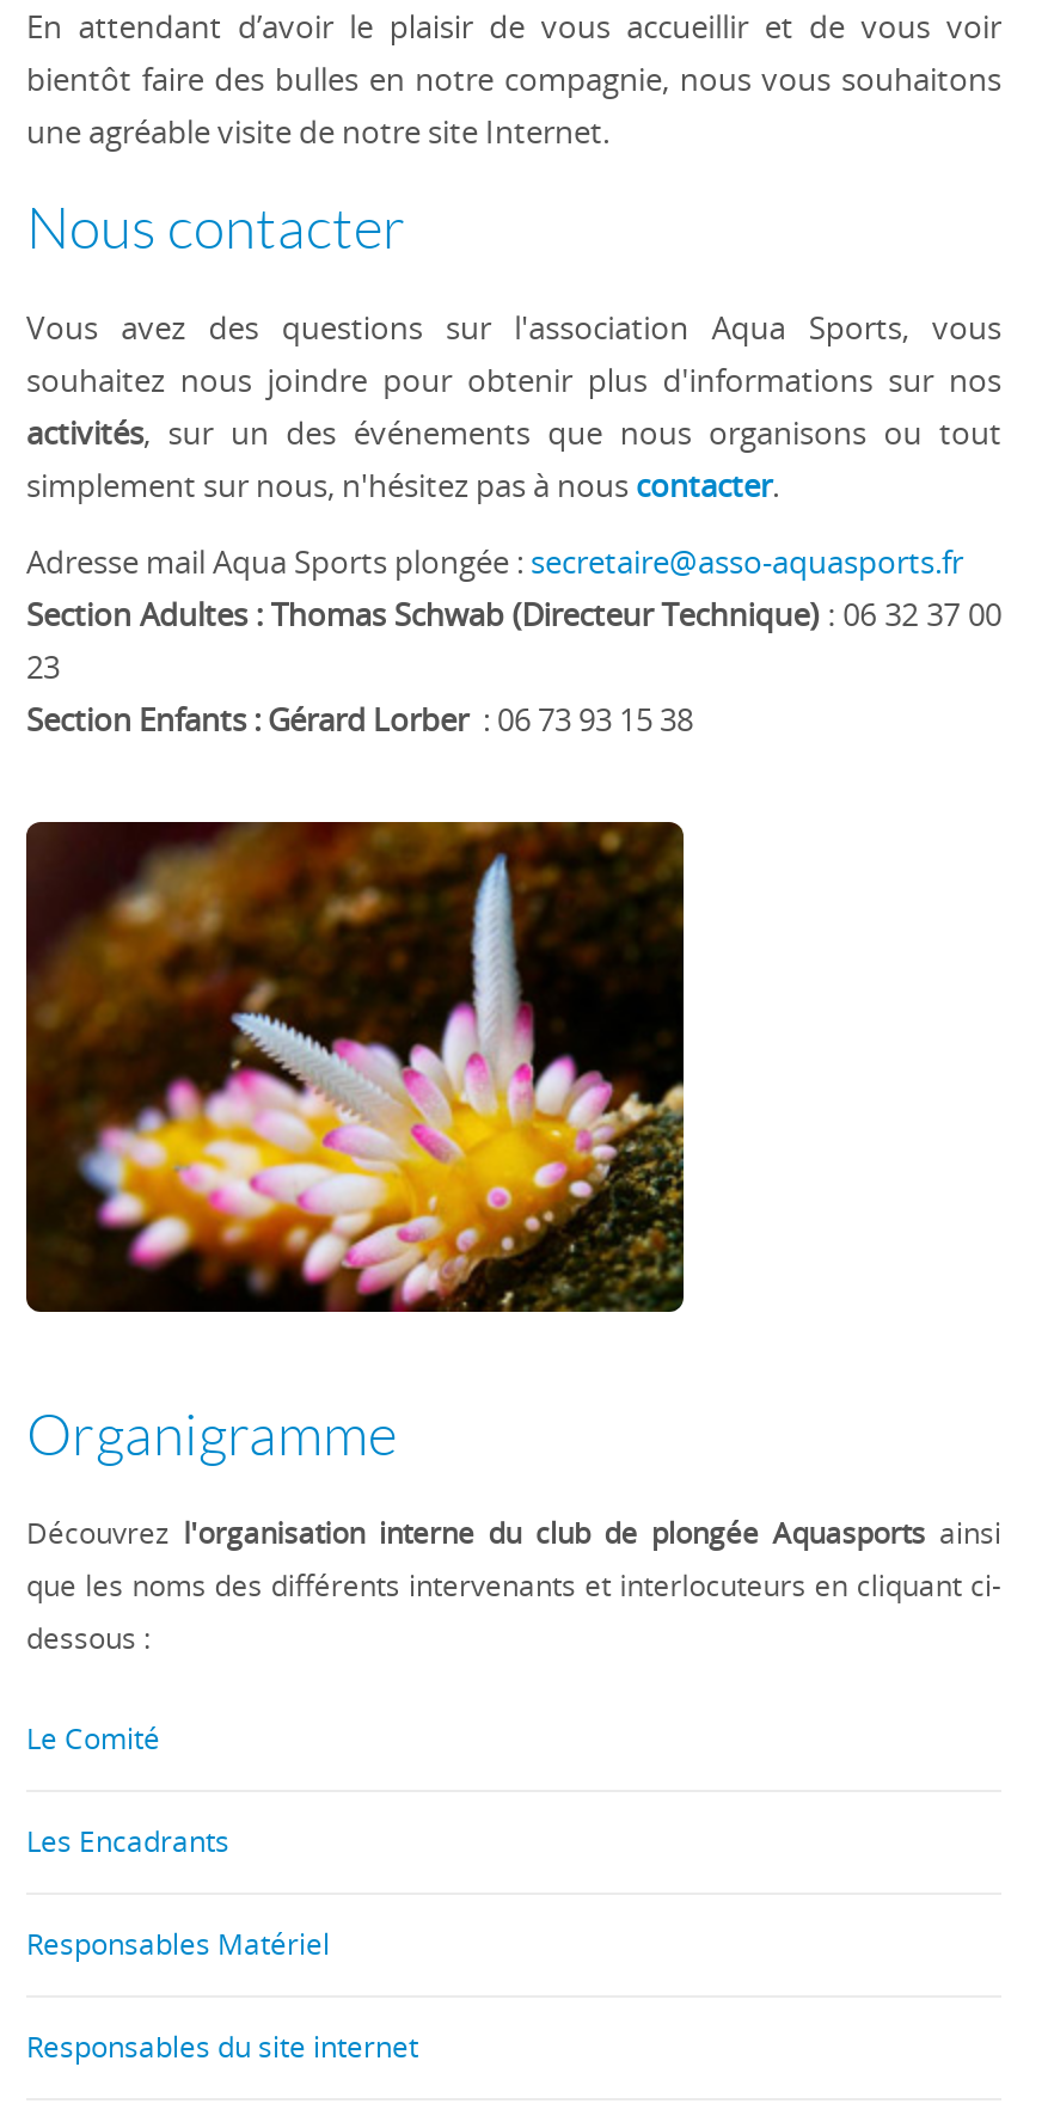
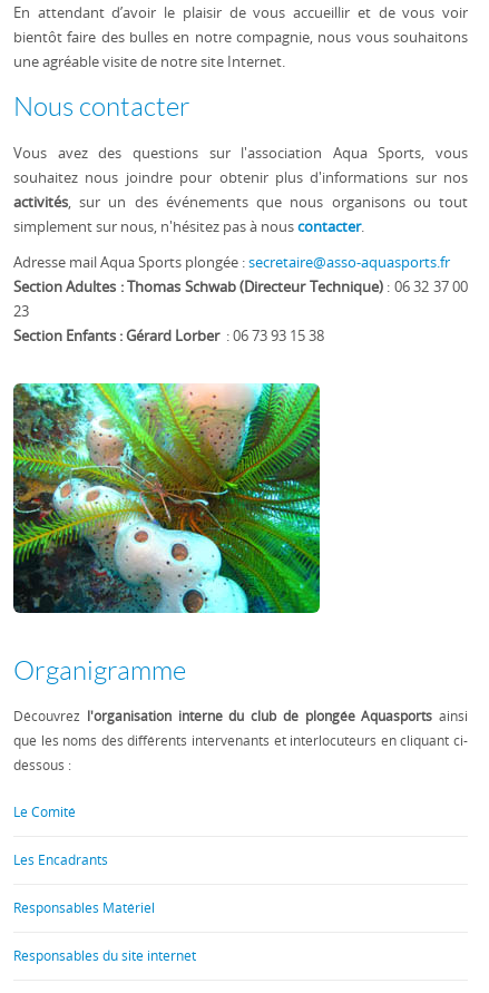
[24,820,686,1314] [image] -> [12,382,321,614] [image]

